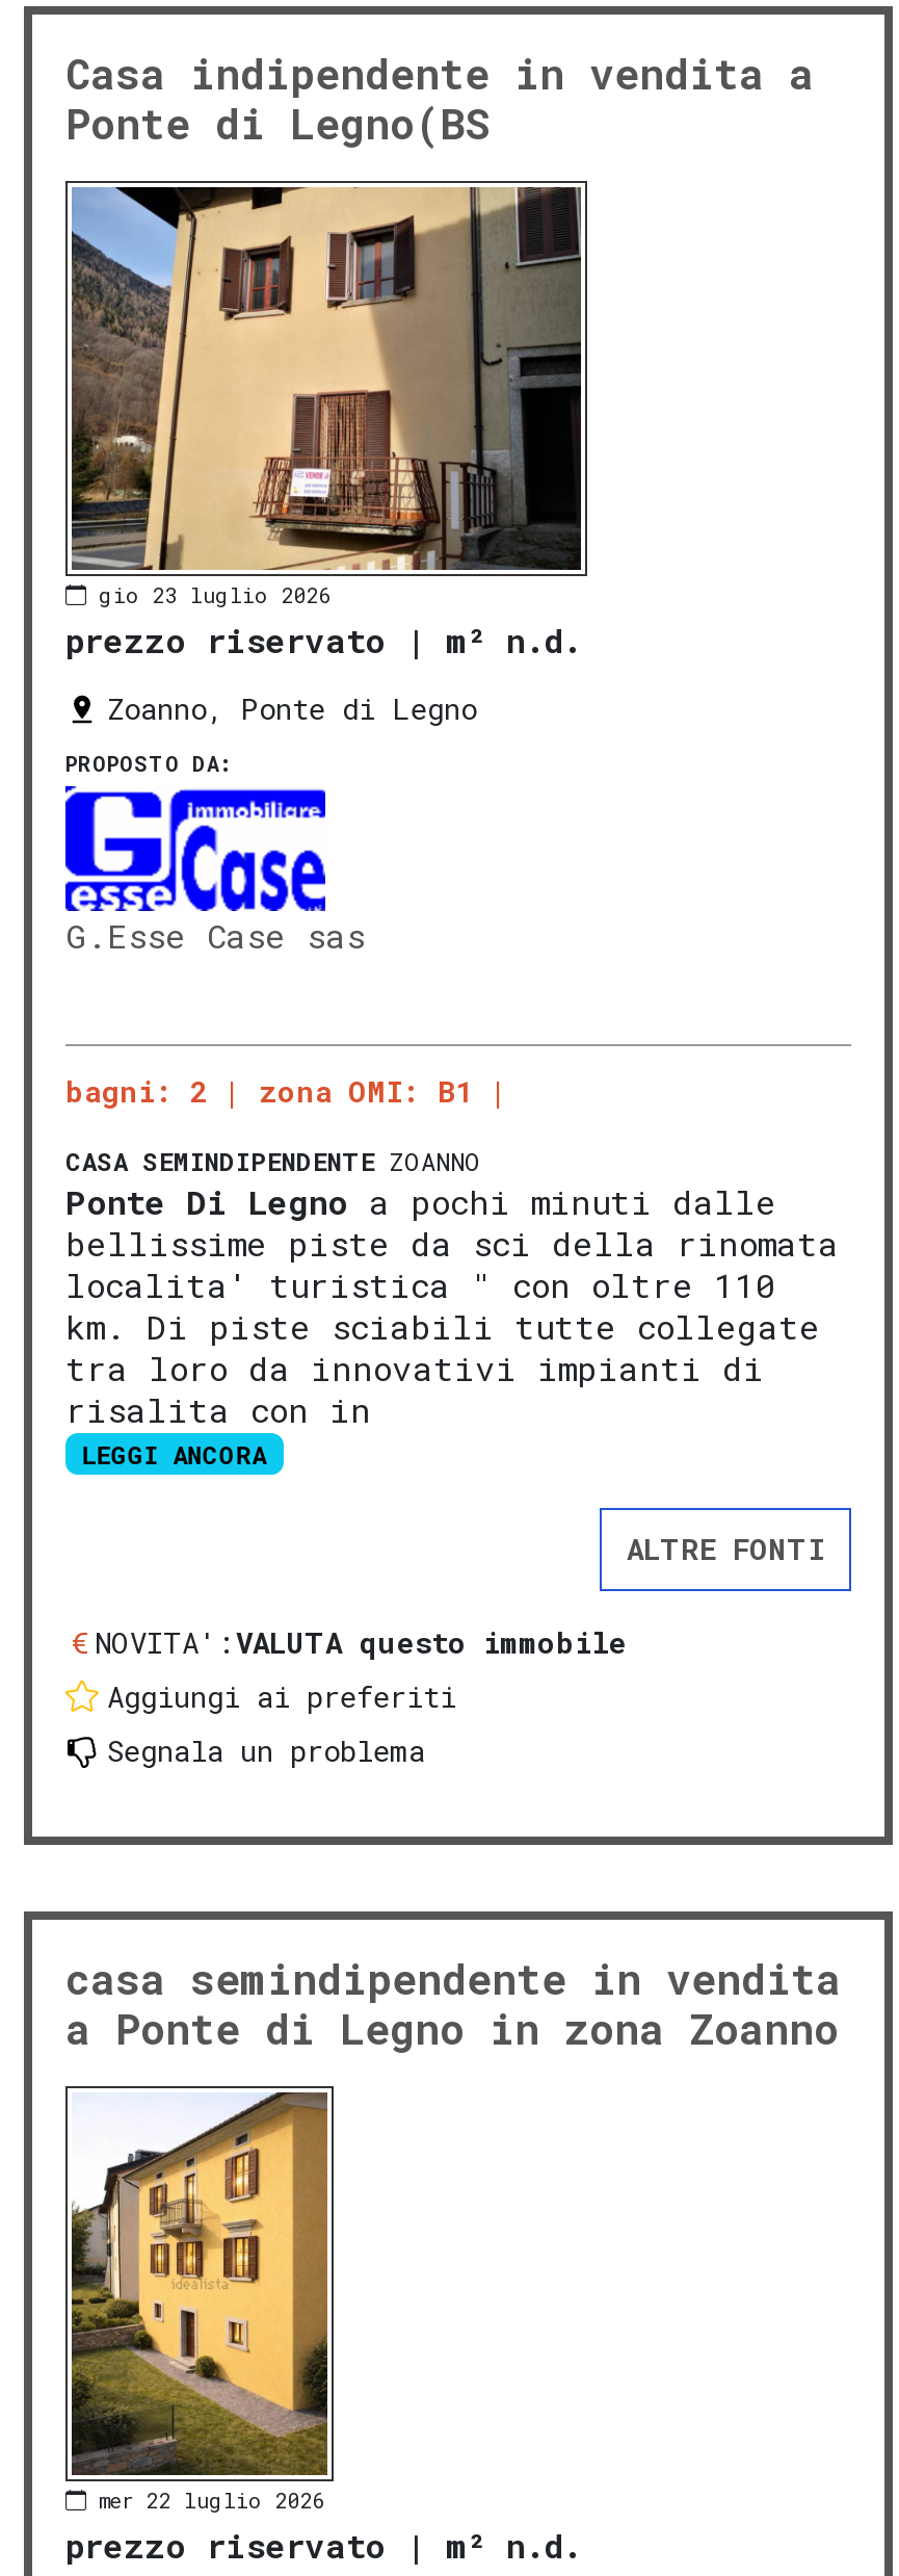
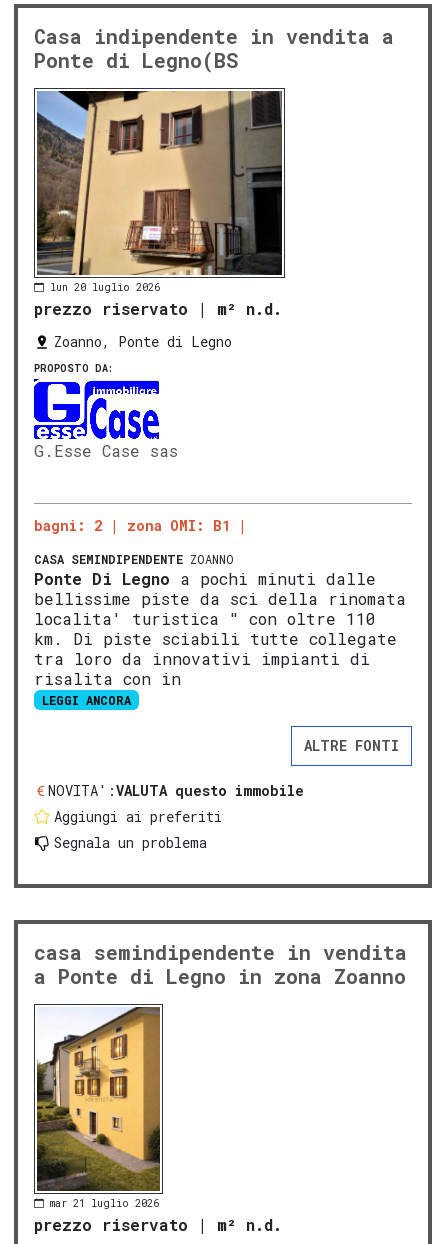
[99,582,332,609] gio 23 luglio 2026 -> [50,281,160,294] lun 20 luglio 2026
[99,2487,325,2514] mer 22 luglio 2026 -> [50,1196,159,1209] mar 21 luglio 2026

